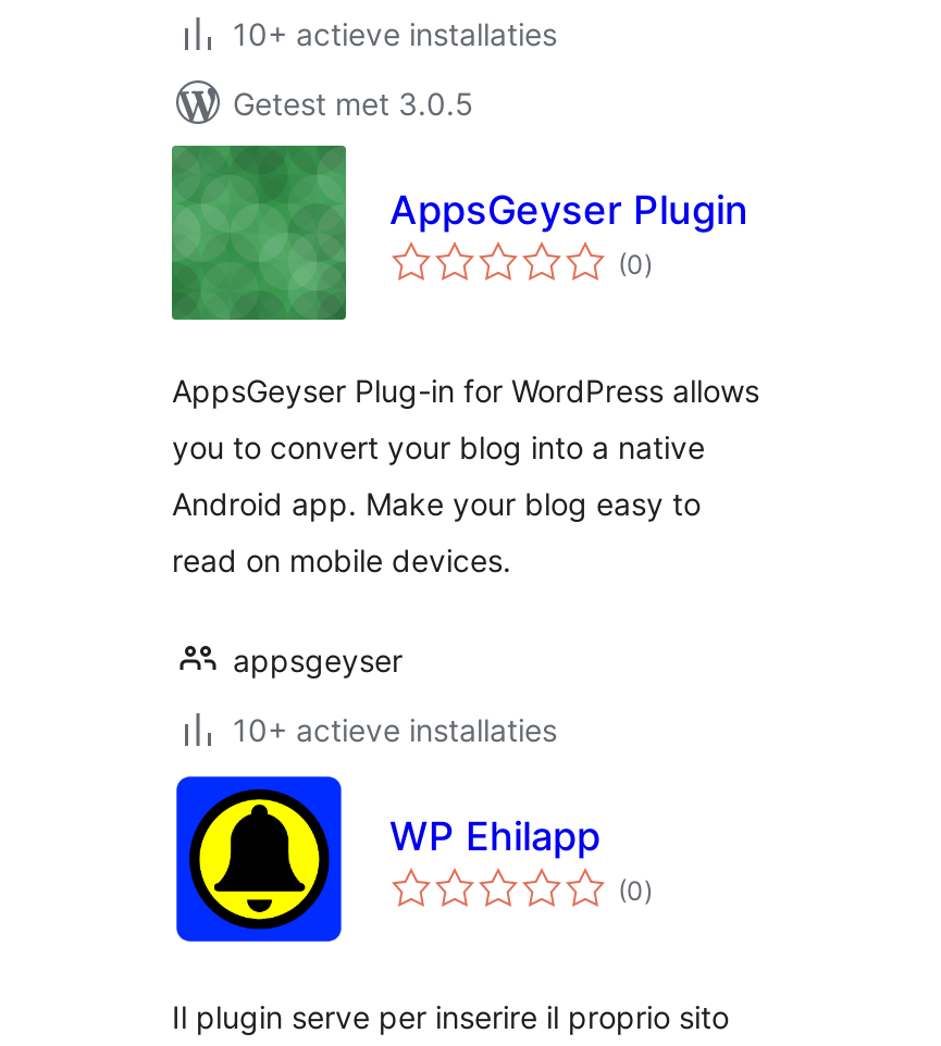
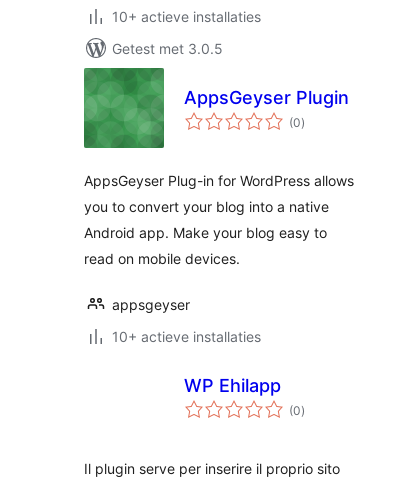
[174,774,344,944] [image] -> none

